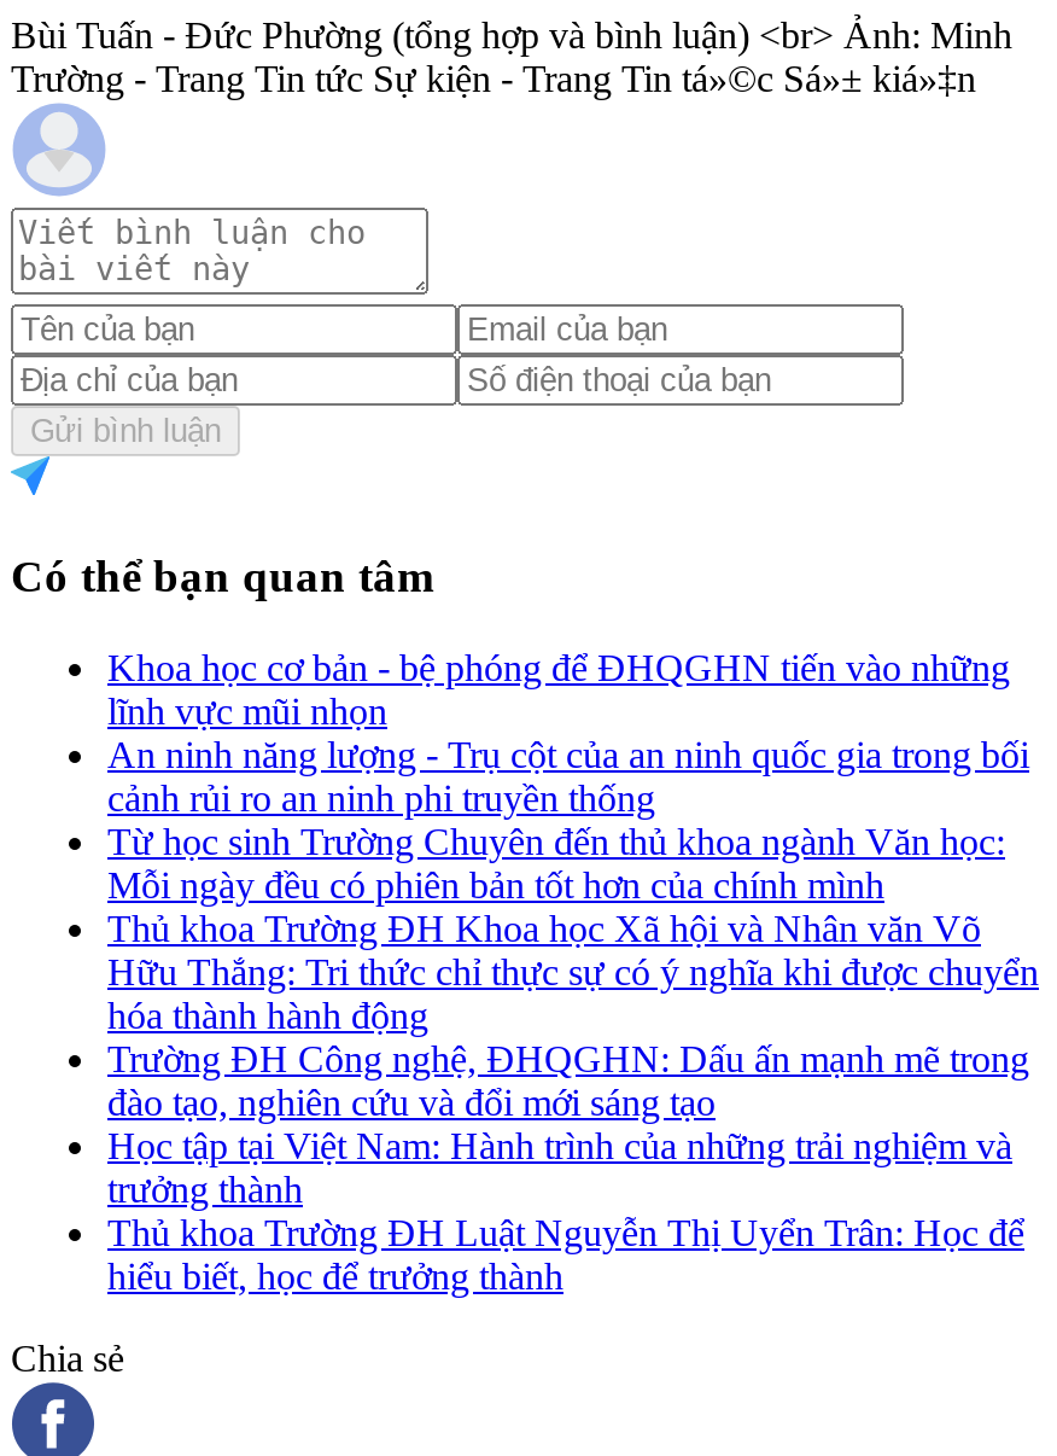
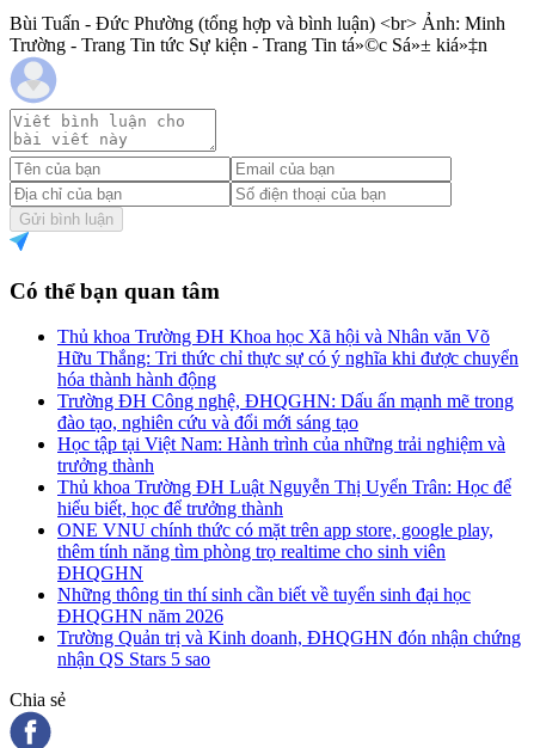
[107,648,1029,906] Khoa học cơ bản - bệ phóng để ĐHQGHN tiến vào những | lĩnh vực mũi nhọn | An ninh năng lượng - Trụ cột của an ninh quốc gia trong bối | cảnh rủi ro an ninh phi truyền thống | Từ học sinh Trường Chuyên đến thủ khoa ngành Văn học: | Mỗi ngày đều có phiên bản tốt hơn của chính mình -> none
moved [107,908,1039,1297] -> [57,326,518,519]: Thủ khoa Trường ĐH Khoa học Xã hội và Nhân văn Võ | Hữu Thắng: Tri thức chỉ thực sự có ý nghĩa khi được chuyển | hóa thành hành động | ... | Thủ khoa Trường ĐH Luật Nguyễn Thị Uyển Trân: Học để | hiểu biết, học để trưởng thành
none -> [57,520,521,669] ONE VNU chính thức có mặt trên app store, google play, | thêm tính năng tìm phòng trọ realtime cho sinh viên | ĐHQGHN | Những thông tin thí sinh cần biết về tuyển sinh đại học | ĐHQGHN năm 2026 | Trường Quản trị và Kinh doanh, ĐHQGHN đón nhận chứng | nhận QS Stars 5 sao

